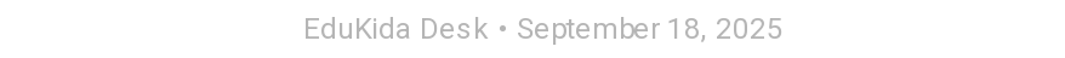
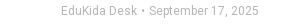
[303,10,784,44] EduKida Desk September 18, 2025 -> [61,4,259,18] EduKida Desk September 17, 2025

